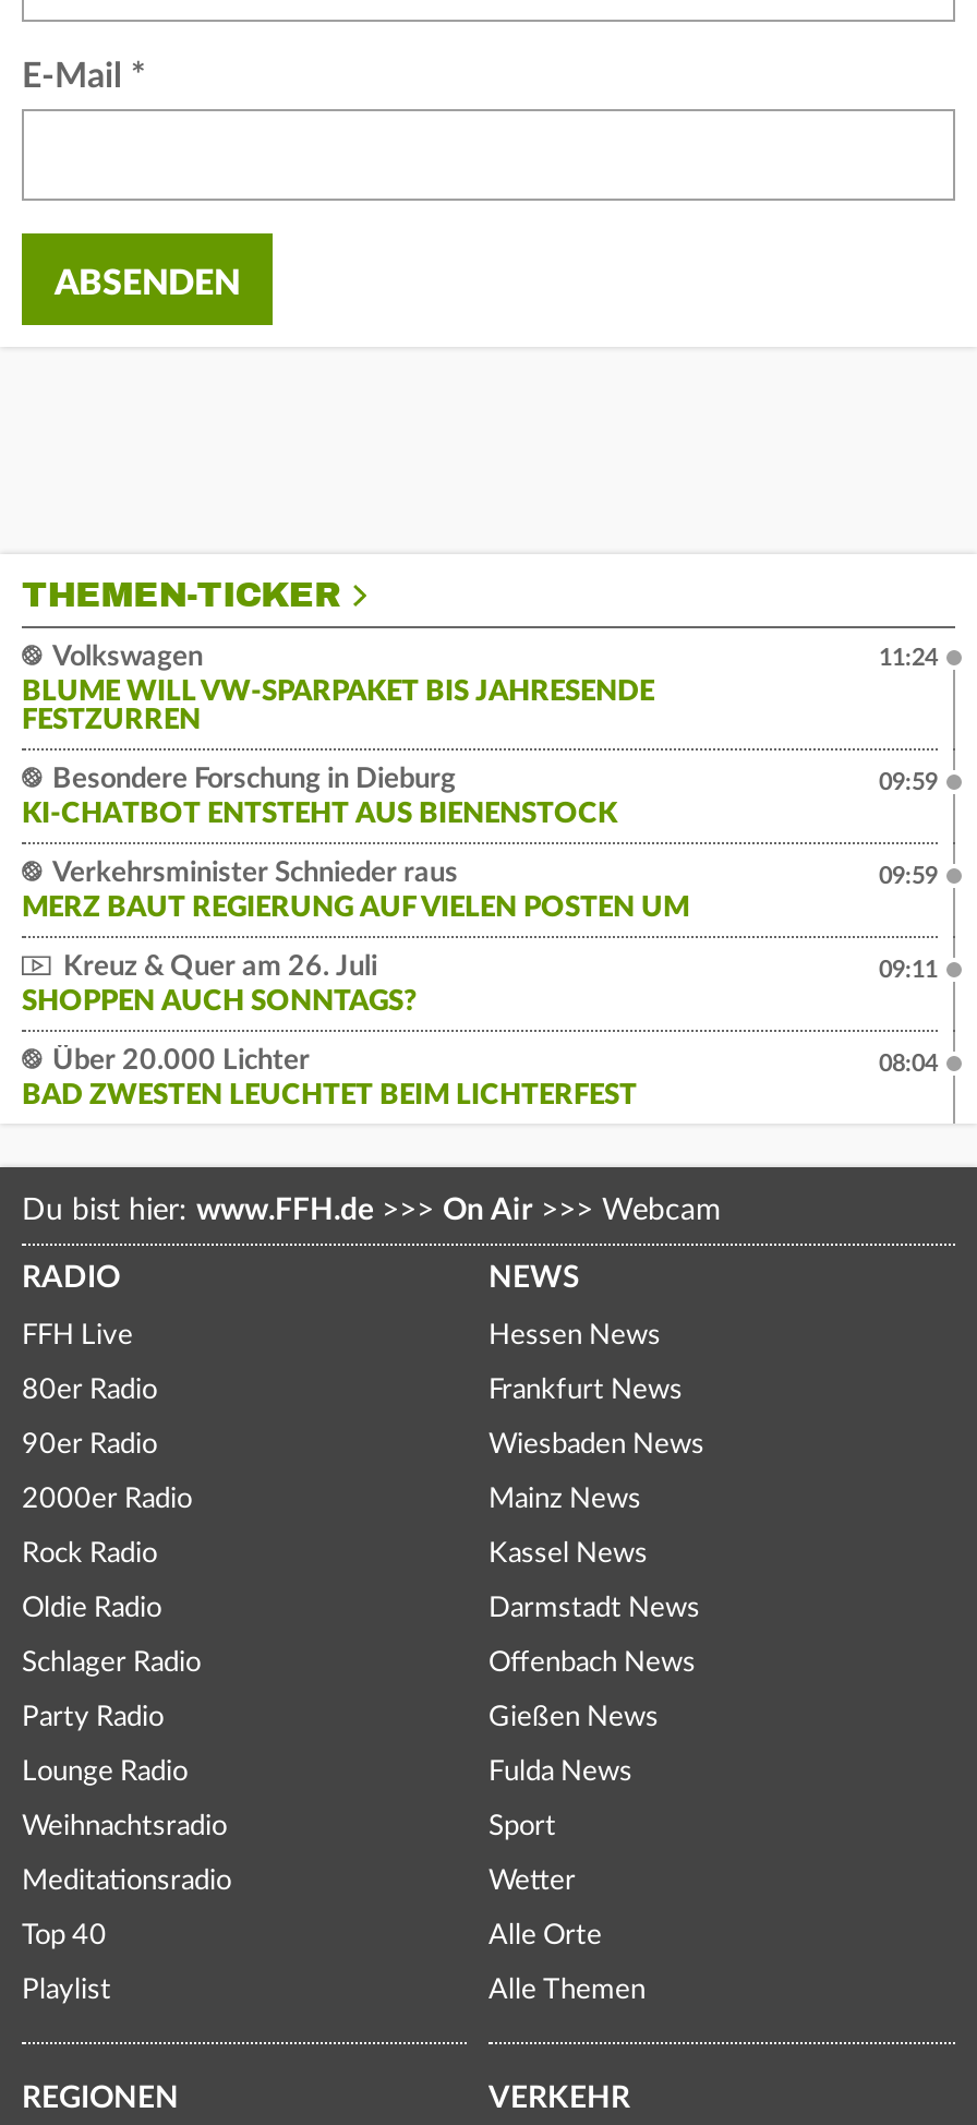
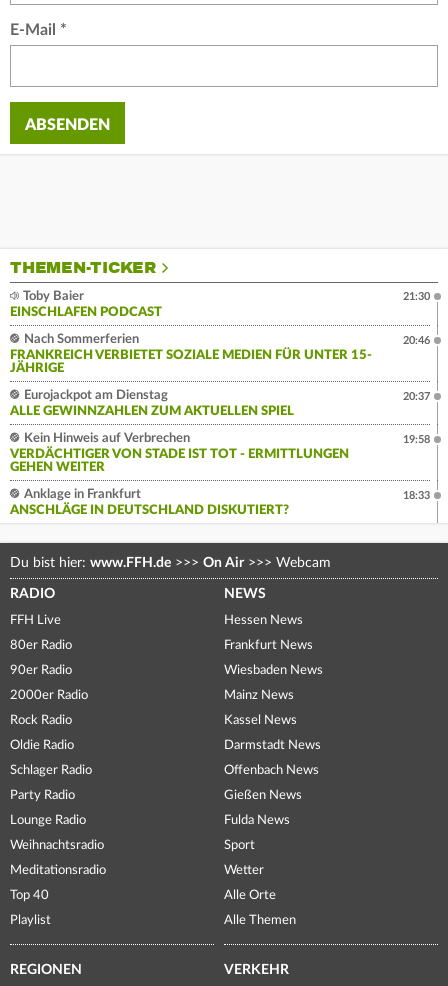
[22,644,654,735] Volkswagen | BLUME WILL VW-SPARPAKET BIS JAHRESENDE | FESTZURREN -> [10,290,162,319] Toby Baier | EINSCHLAFEN PODCAST
[879,646,938,670] 11:24 -> [403,291,430,302] 21:30
[22,766,617,829] Besondere Forschung in Dieburg | KI-CHATBOT ENTSTEHT AUS BIENENSTOCK -> [10,333,372,375] Nach Sommerferien | FRANKREICH VERBIETET SOZIALE MEDIEN FÜR UNTER 15- | JÄHRIGE
[879,770,938,794] 09:59 -> [403,335,430,346] 20:46
[22,860,689,923] Verkehrsminister Schnieder raus | MERZ BAUT REGIERUNG AUF VIELEN POSTEN UM -> [10,389,294,418] Eurojackpot am Dienstag | ALLE GEWINNZAHLEN ZUM AKTUELLEN SPIEL
[879,864,938,888] 09:59 -> [403,391,430,402] 20:37
[22,954,417,1017] Kreuz & Quer am 26. Juli | SHOPPEN AUCH SONNTAGS? -> [10,432,349,474] Kein Hinweis auf Verbrechen | VERDÄCHTIGER VON STADE IST TOT - ERMITTLUNGEN | GEHEN WEITER
[879,958,938,982] 09:11 -> [403,434,430,445] 19:58
[22,1047,637,1111] Über 20.000 Lichter | BAD ZWESTEN LEUCHTET BEIM LICHTERFEST -> [10,488,289,517] Anklage in Frankfurt | ANSCHLÄGE IN DEUTSCHLAND DISKUTIERT?
[879,1052,938,1076] 08:04 -> [403,490,430,501] 18:33

